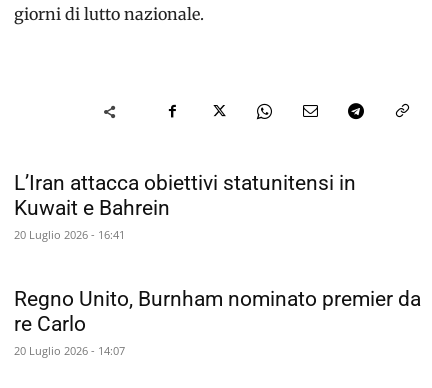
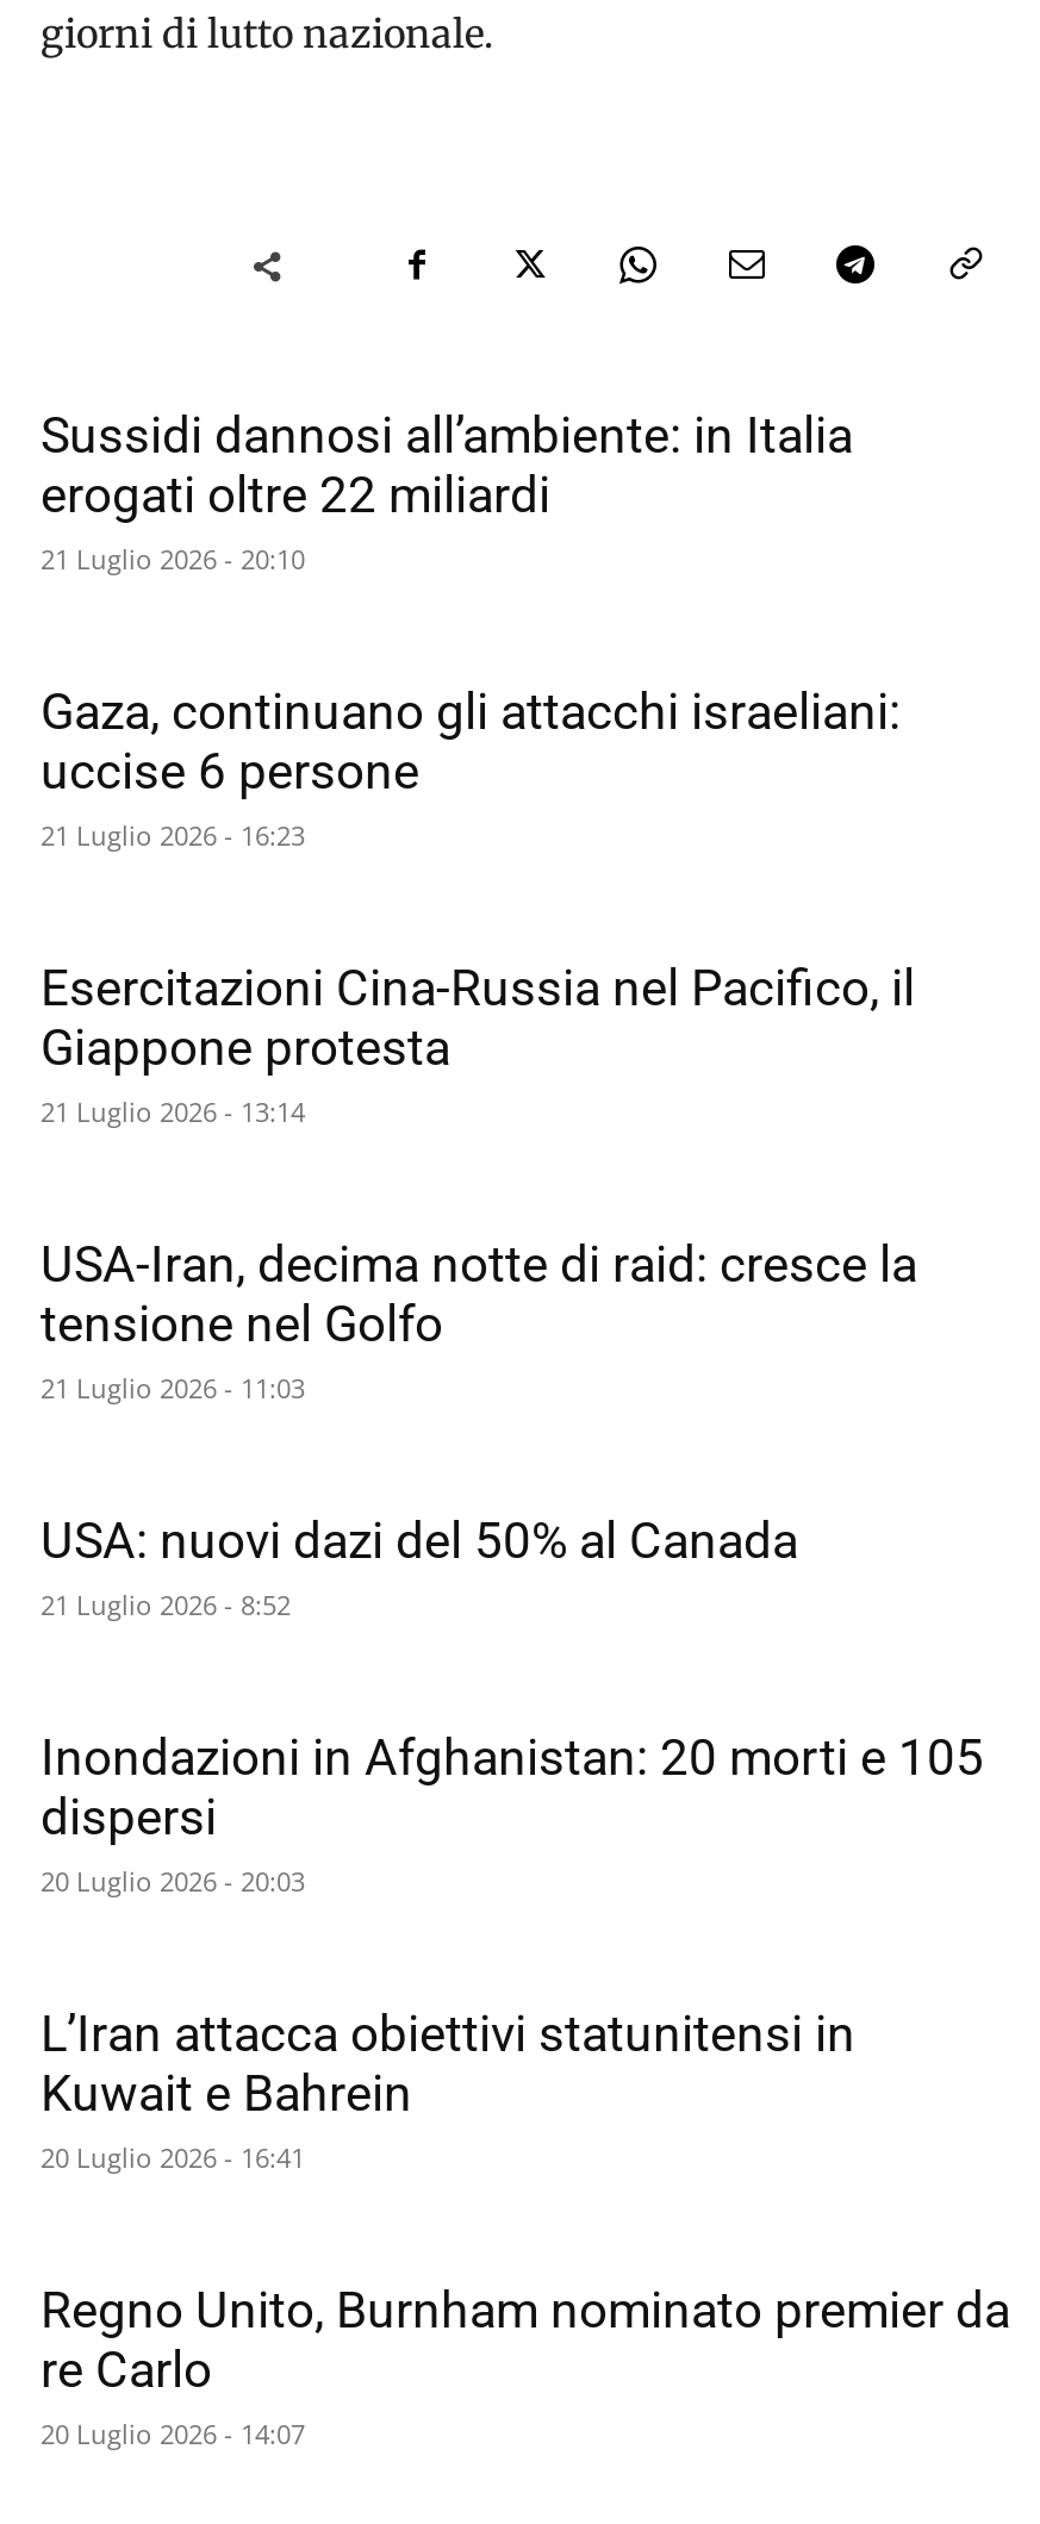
none -> [41,408,984,1899] Sussidi dannosi all’ambiente: in Italia | erogati oltre 22 miliardi | 21 Luglio 2026 - 20:10 | Gaza, continuano gli attacchi israeliani: | uccise 6 persone | 21 Luglio 2026 - 16:23 | Esercitazioni Cina-Russia nel Pacifico, il | Giappone protesta | 21 Luglio 2026 - 13:14 | USA-Iran, decima notte di raid: cresce la | tensione nel Golfo | 21 Luglio 2026 - 11:03 | USA: nuovi dazi del 50% al Canada | 21 Luglio 2026 - 8:52 | Inondazioni in Afghanistan: 20 morti e 105 | dispersi | 20 Luglio 2026 - 20:03

